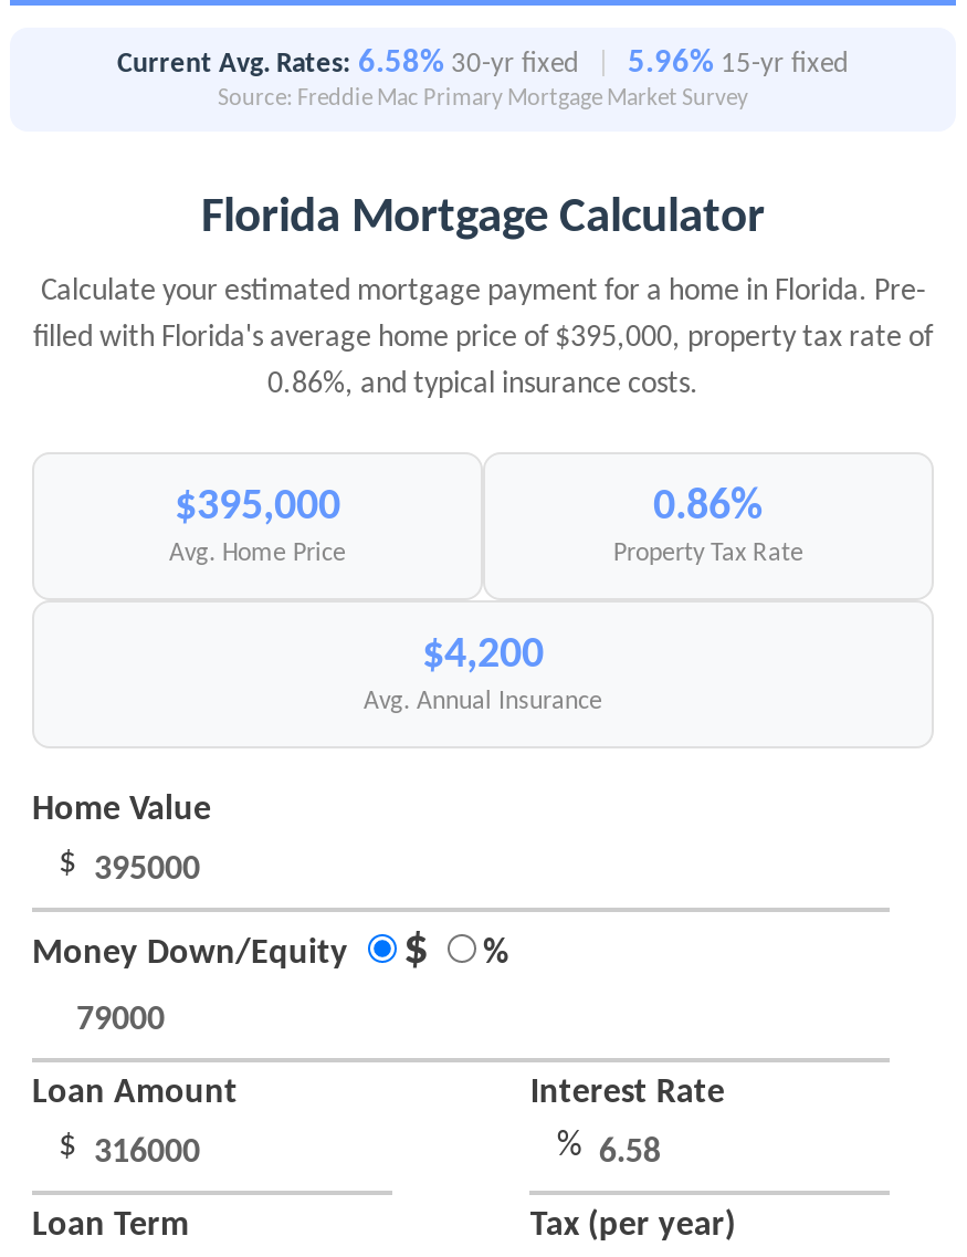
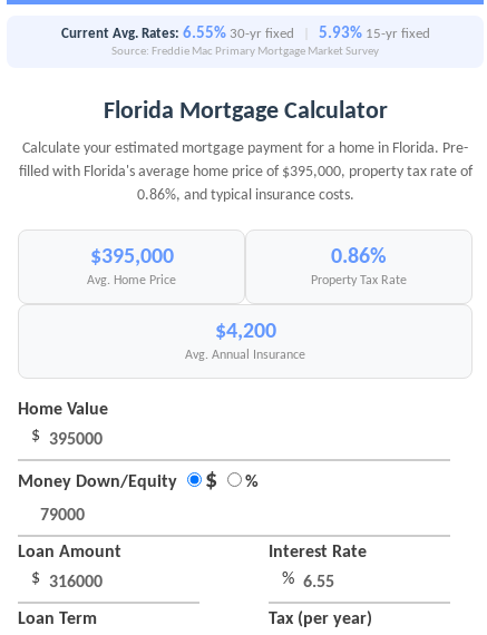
[117,48,579,82] Current Avg. Rates: 6.58% 30-yr fixed -> [61,26,294,43] Current Avg. Rates: 6.55% 30-yr fixed
[628,48,849,82] 5.96% 15-yr fixed -> [318,26,430,43] 5.93% 15-yr fixed

